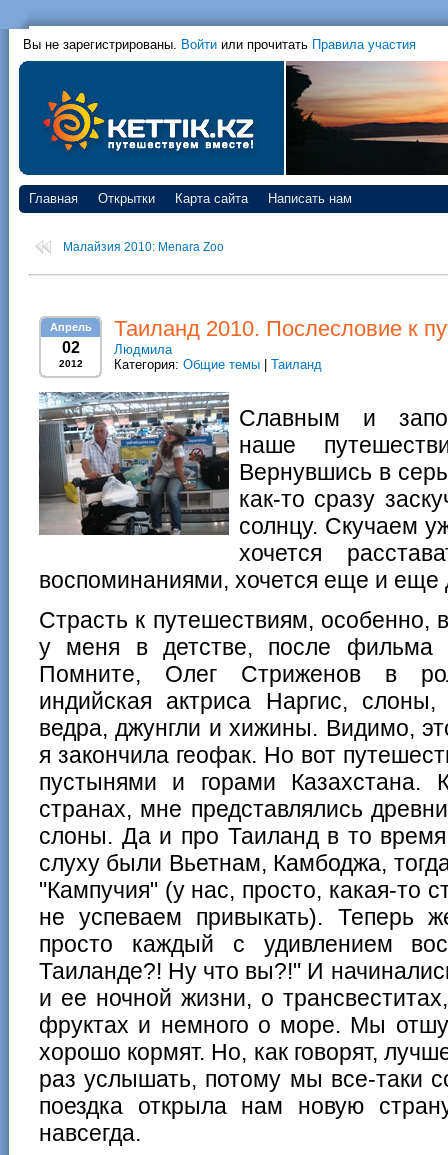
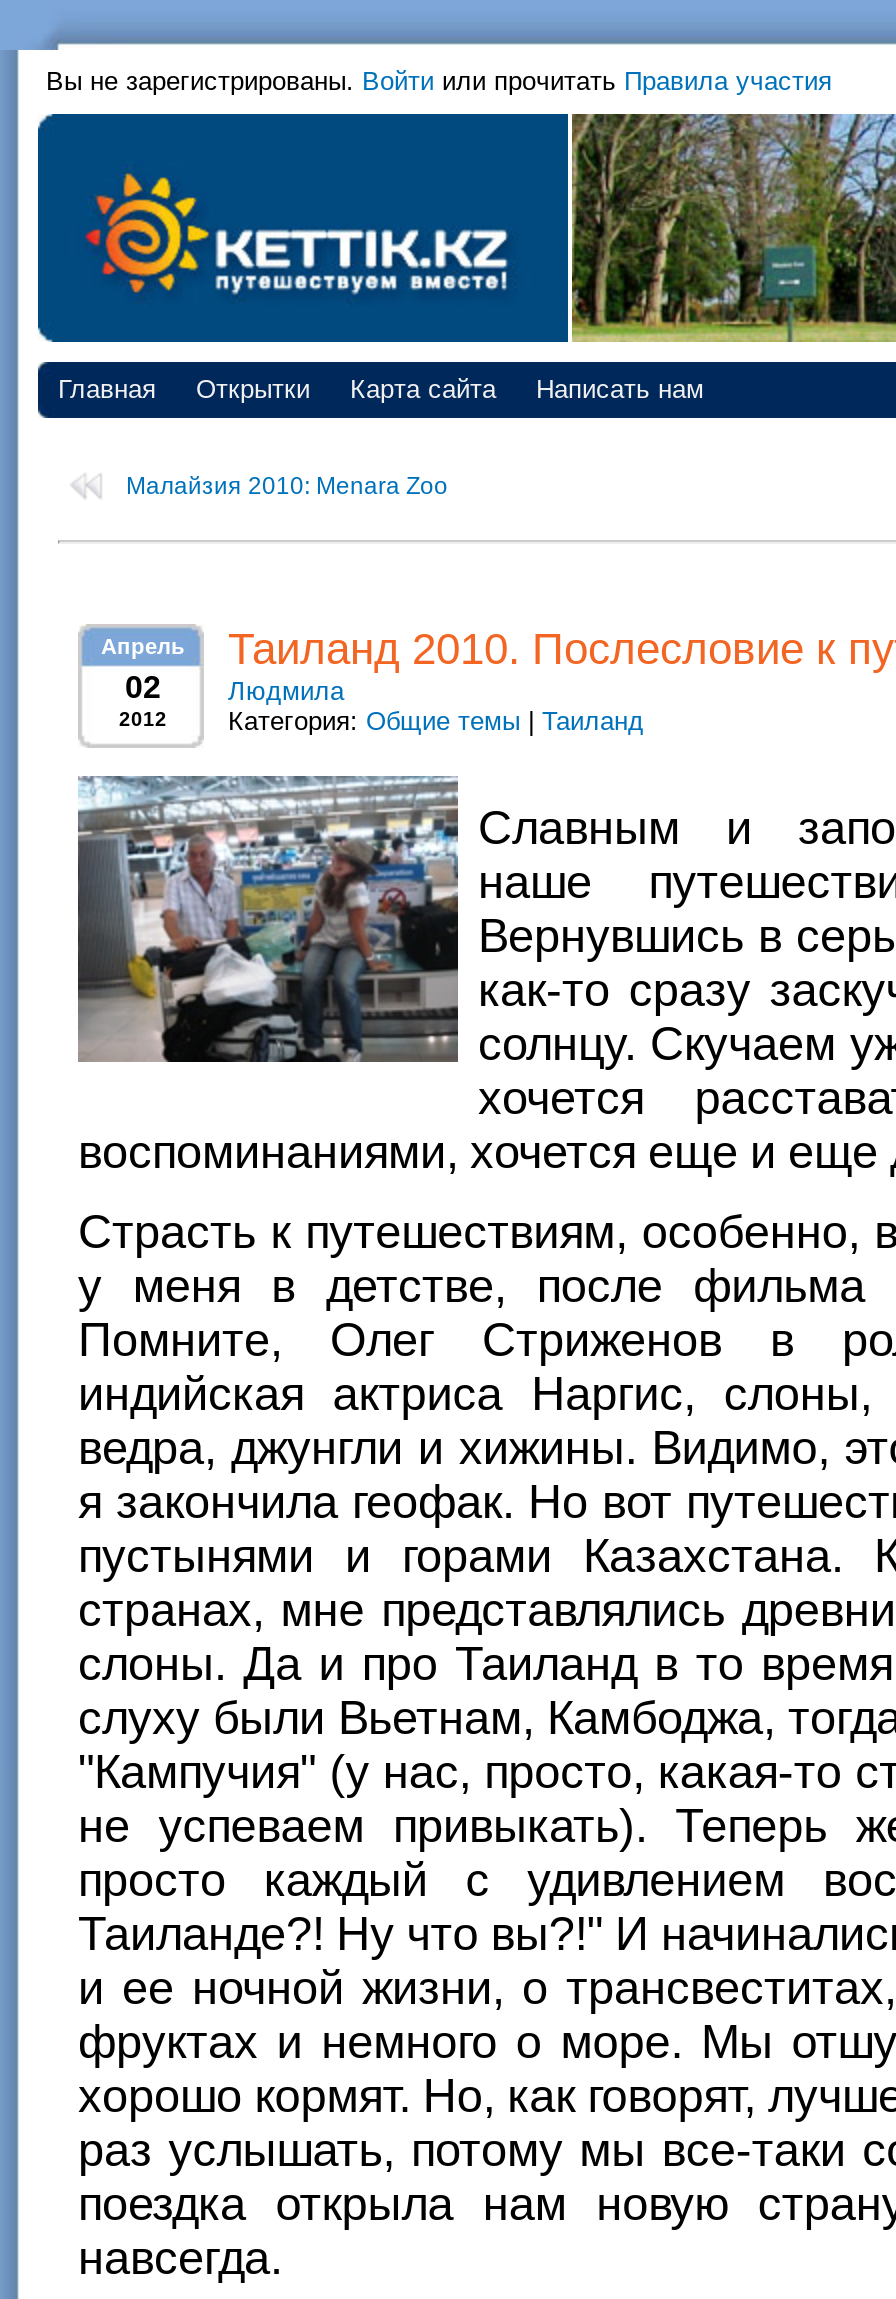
[285,61,445,176] [image] -> [570,112,890,344] [image]

